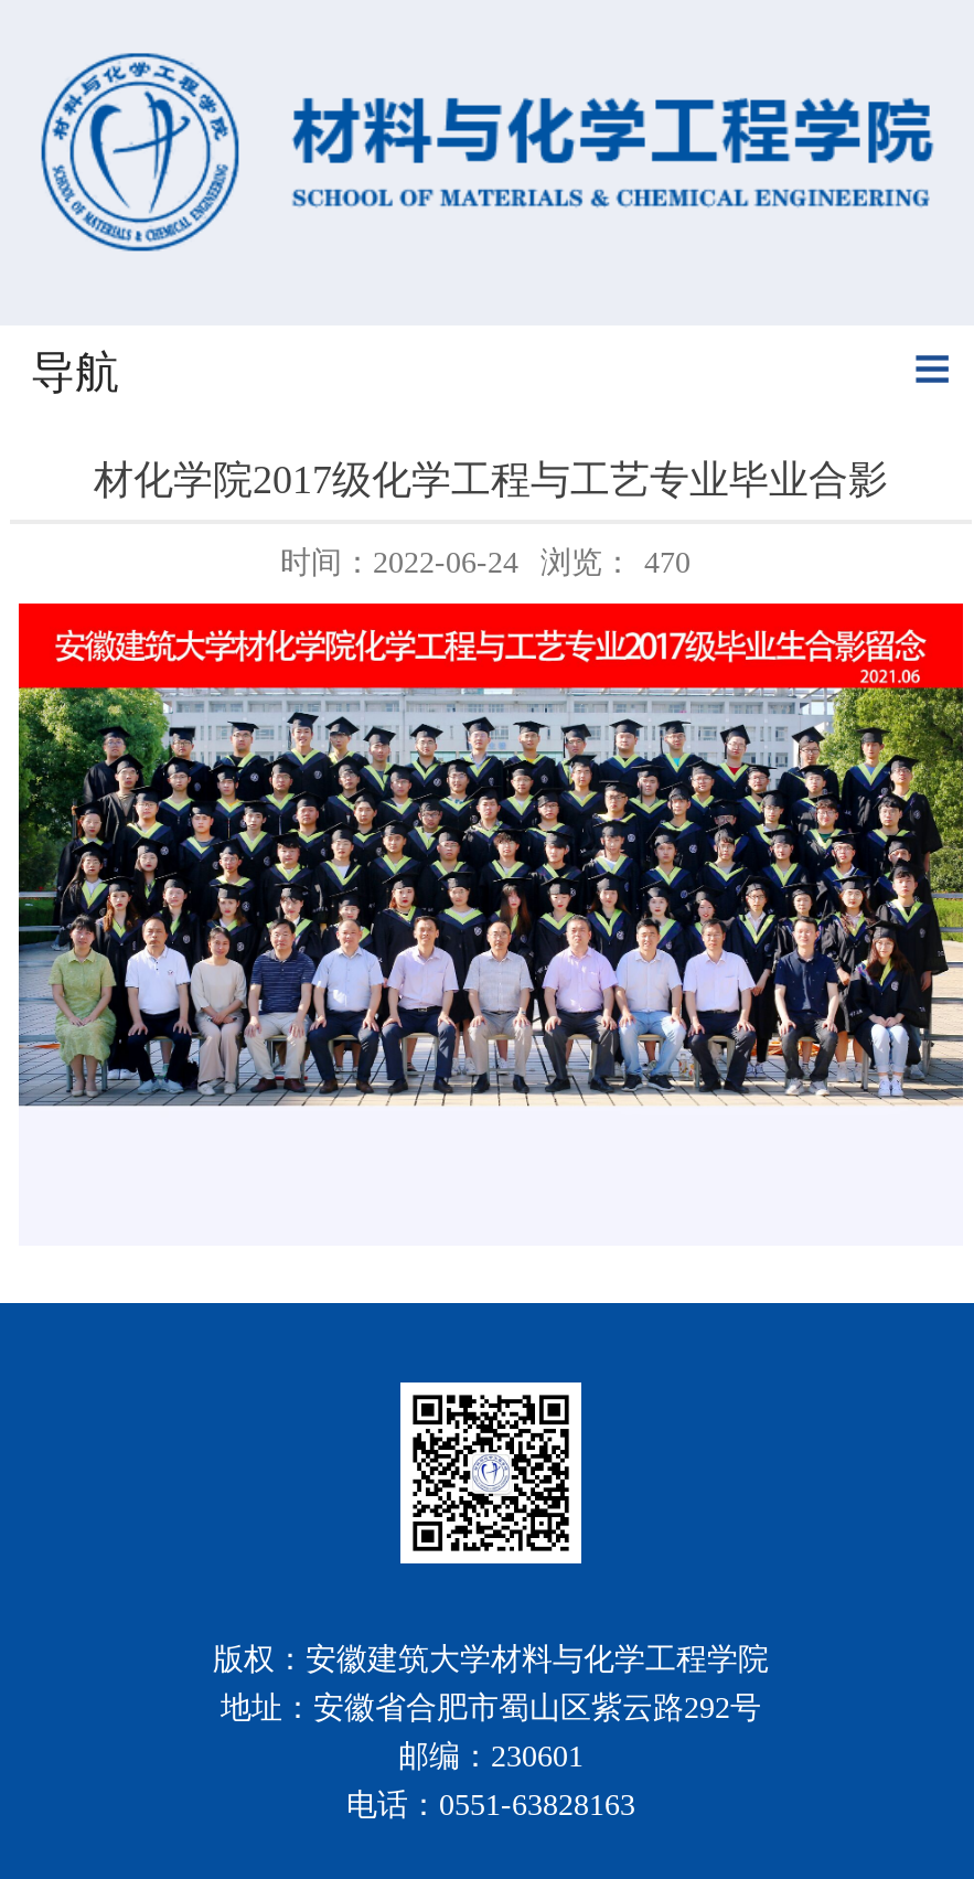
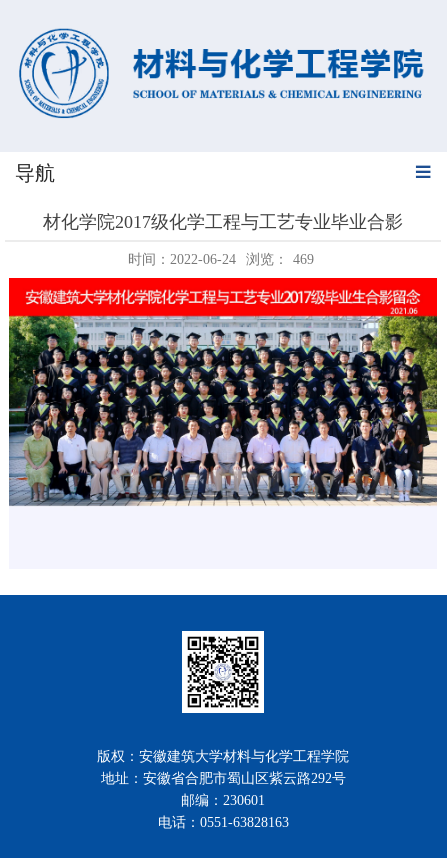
[280,547,691,580] 时间：2022-06-24 浏览： 470 -> [127,252,313,267] 时间：2022-06-24 浏览： 469

